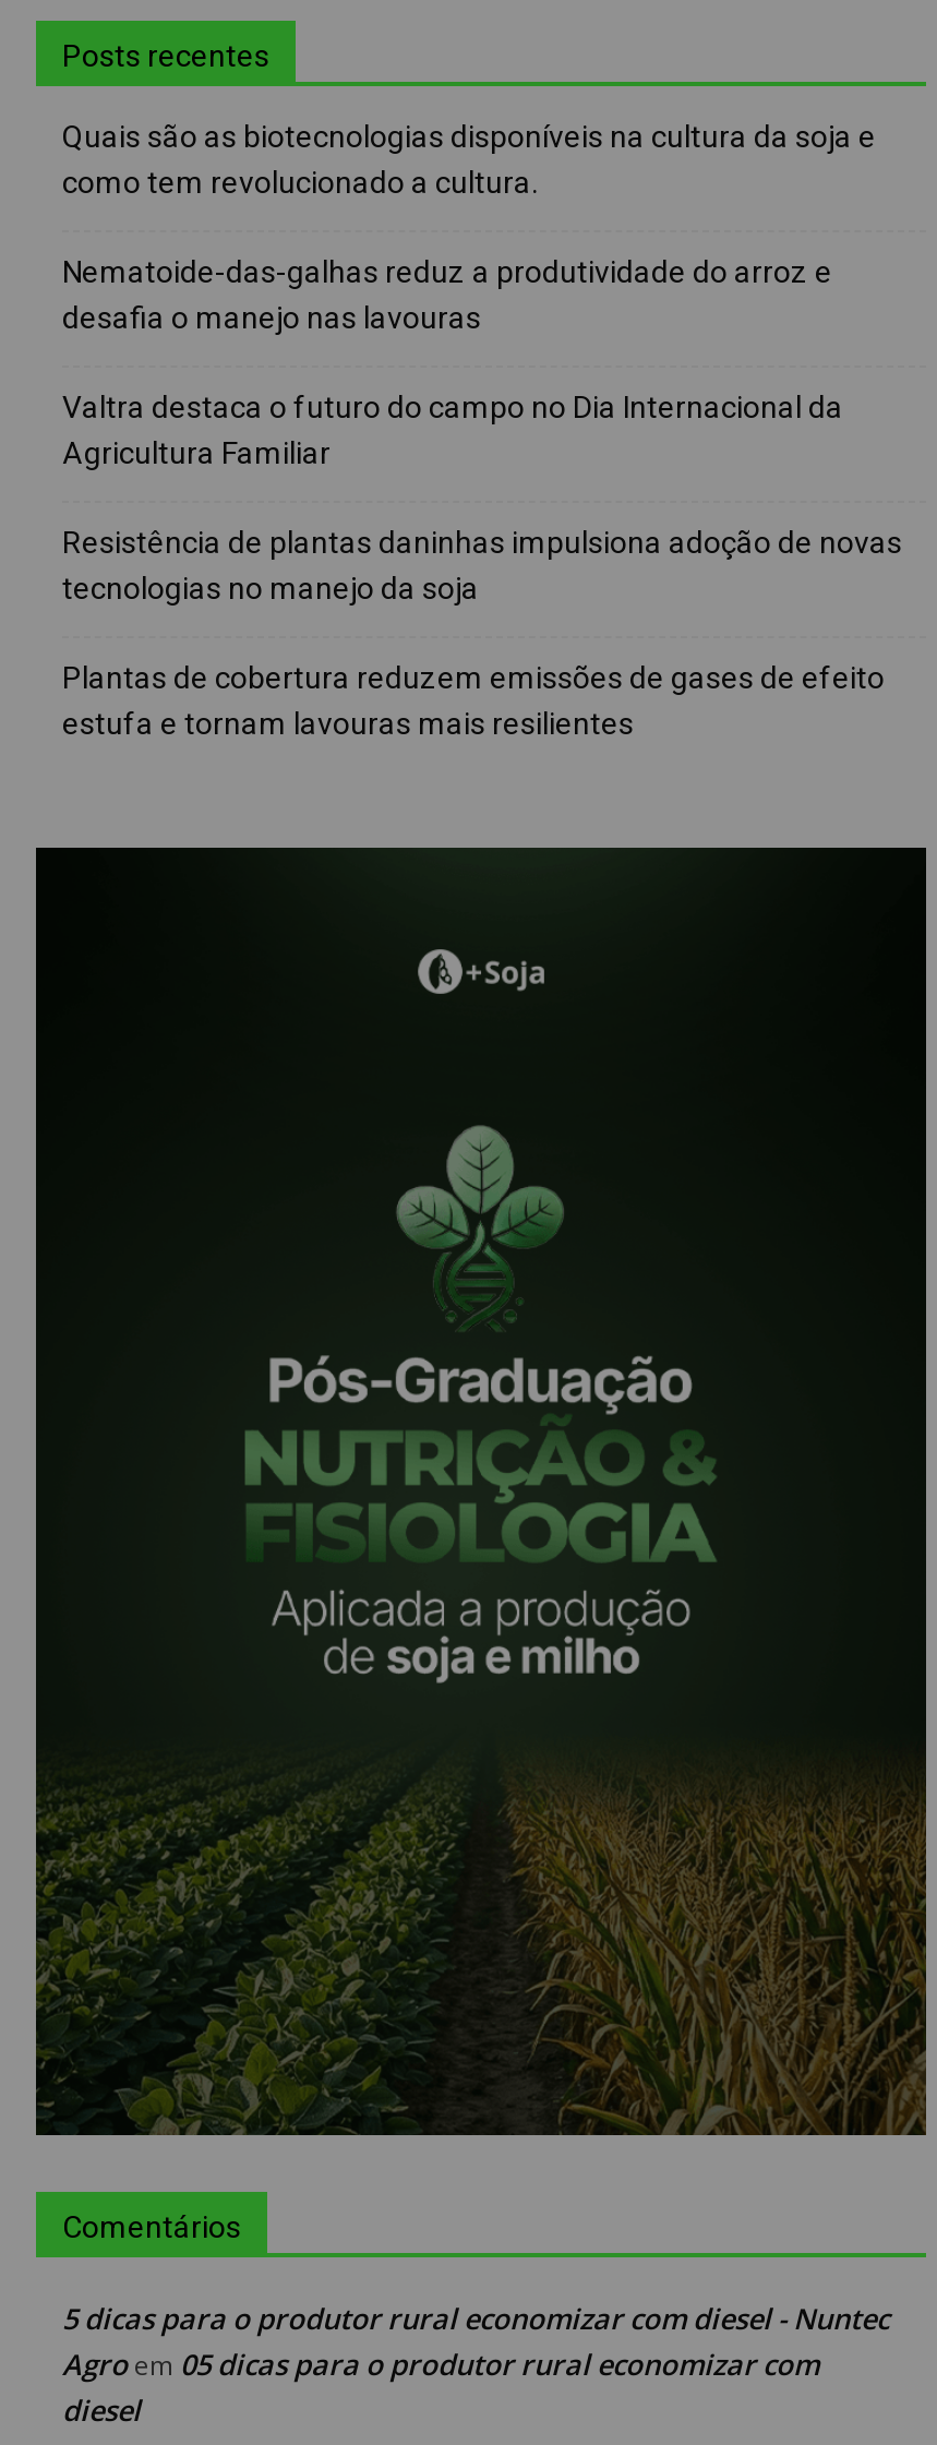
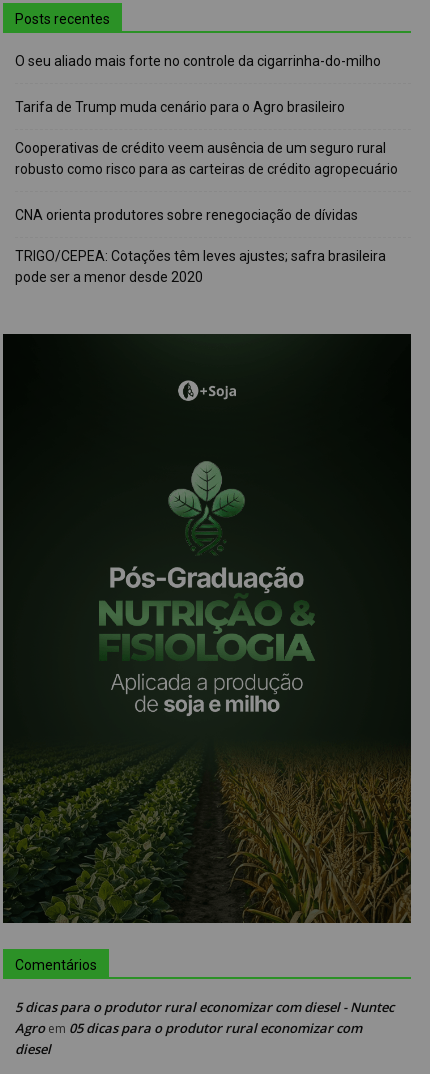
[62,120,876,201] Quais são as biotecnologias disponíveis na cultura da soja e | como tem revolucionado a cultura. -> [15,53,381,69] O seu aliado mais forte no controle da cigarrinha-do-milho
[62,256,832,336] Nematoide-das-galhas reduz a produtividade do arroz e | desafia o manejo nas lavouras -> [15,99,345,115] Tarifa de Trump muda cenário para o Agro brasileiro
[62,391,843,472] Valtra destaca o futuro do campo no Dia Internacional da | Agricultura Familiar -> [15,140,398,177] Cooperativas de crédito veem ausência de um seguro rural | robusto como risco para as carteiras de crédito agropecuário
[62,526,902,607] Resistência de plantas daninhas impulsiona adoção de novas | tecnologias no manejo da soja -> [15,207,358,223] CNA orienta produtores sobre renegociação de dívidas
[62,661,885,742] Plantas de cobertura reduzem emissões de gases de efeito | estufa e tornam lavouras mais resilientes -> [15,248,386,285] TRIGO/CEPEA: Cotações têm leves ajustes; safra brasileira | pode ser a menor desde 2020

